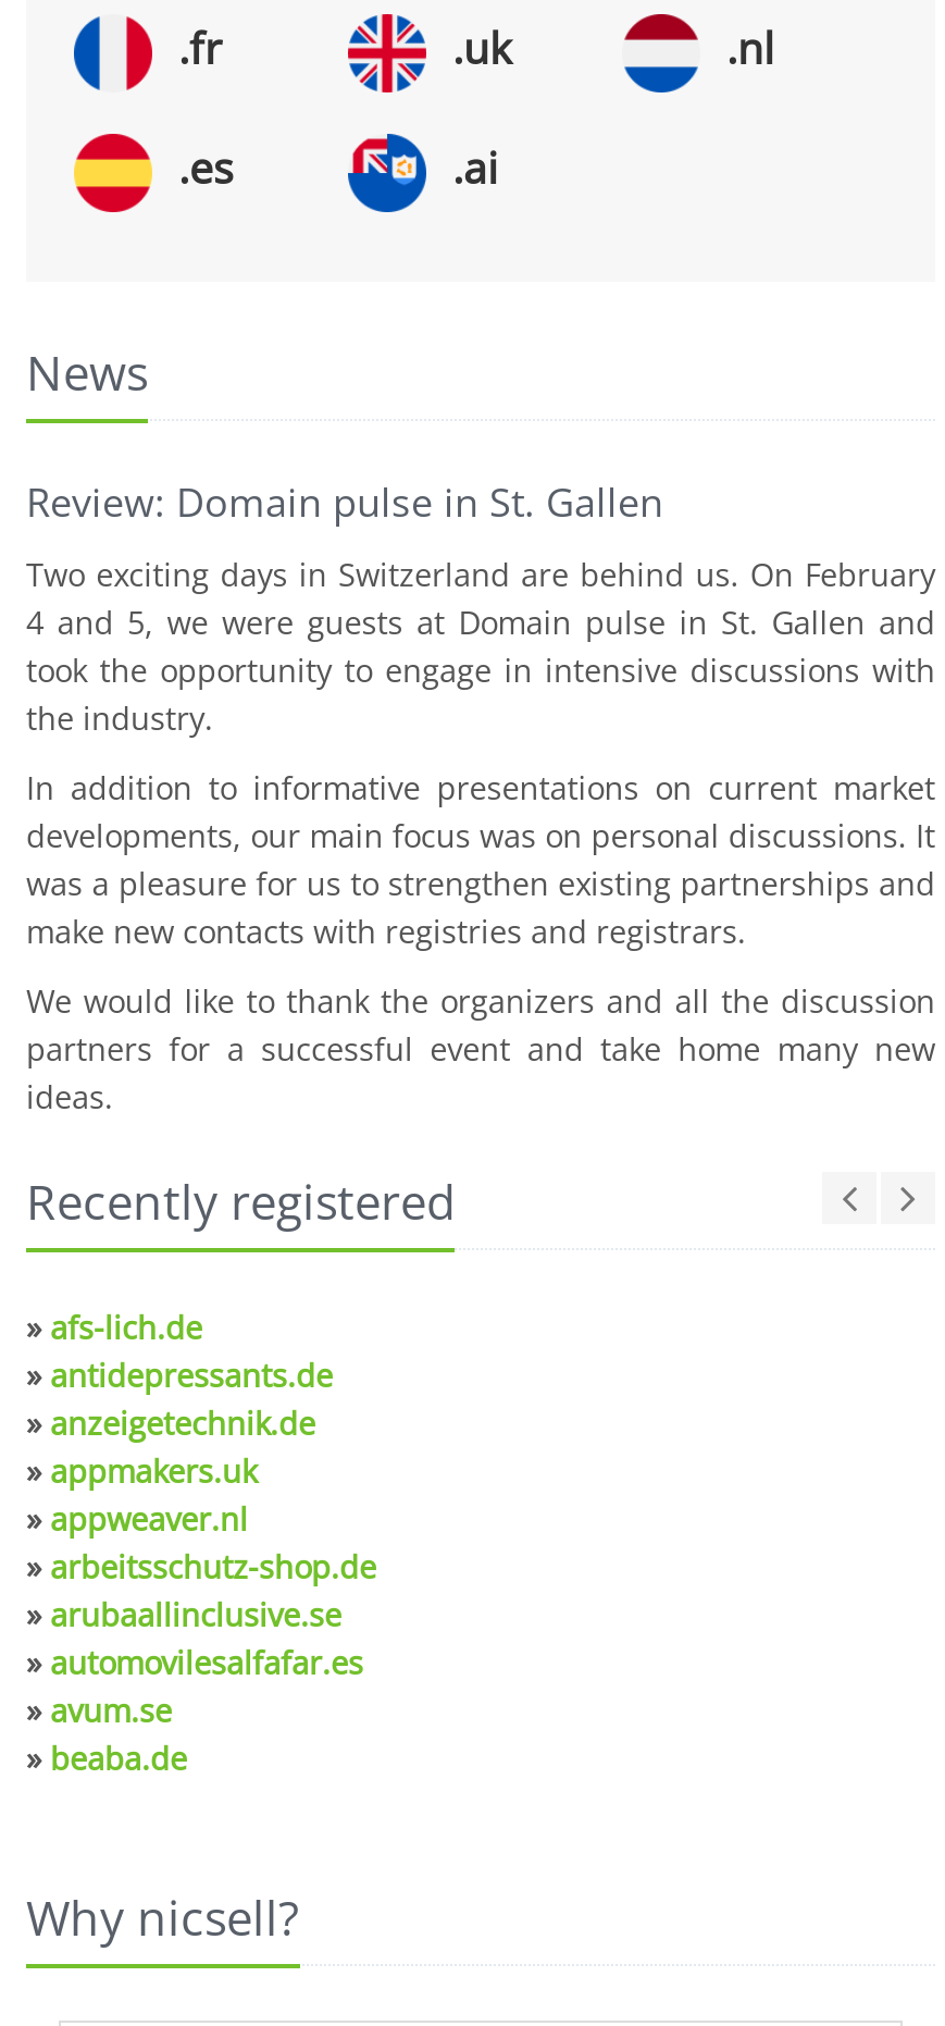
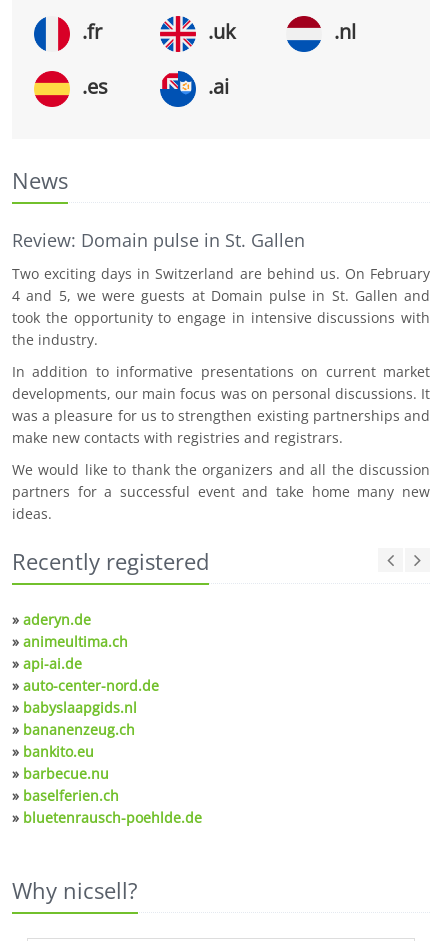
[26,1307,376,1779] » afs-lich.de | » antidepressants.de | » anzeigetechnik.de | » appmakers.uk | » appweaver.nl | » arbeitsschutz-shop.de | » arubaallinclusive.se | » automovilesalfafar.es | » avum.se | » beaba.de -> [12,610,202,827] » aderyn.de | » animeultima.ch | » api-ai.de | » auto-center-nord.de | » babyslaapgids.nl | » bananenzeug.ch | » bankito.eu | » barbecue.nu | » baselferien.ch | » bluetenrausch-poehlde.de

